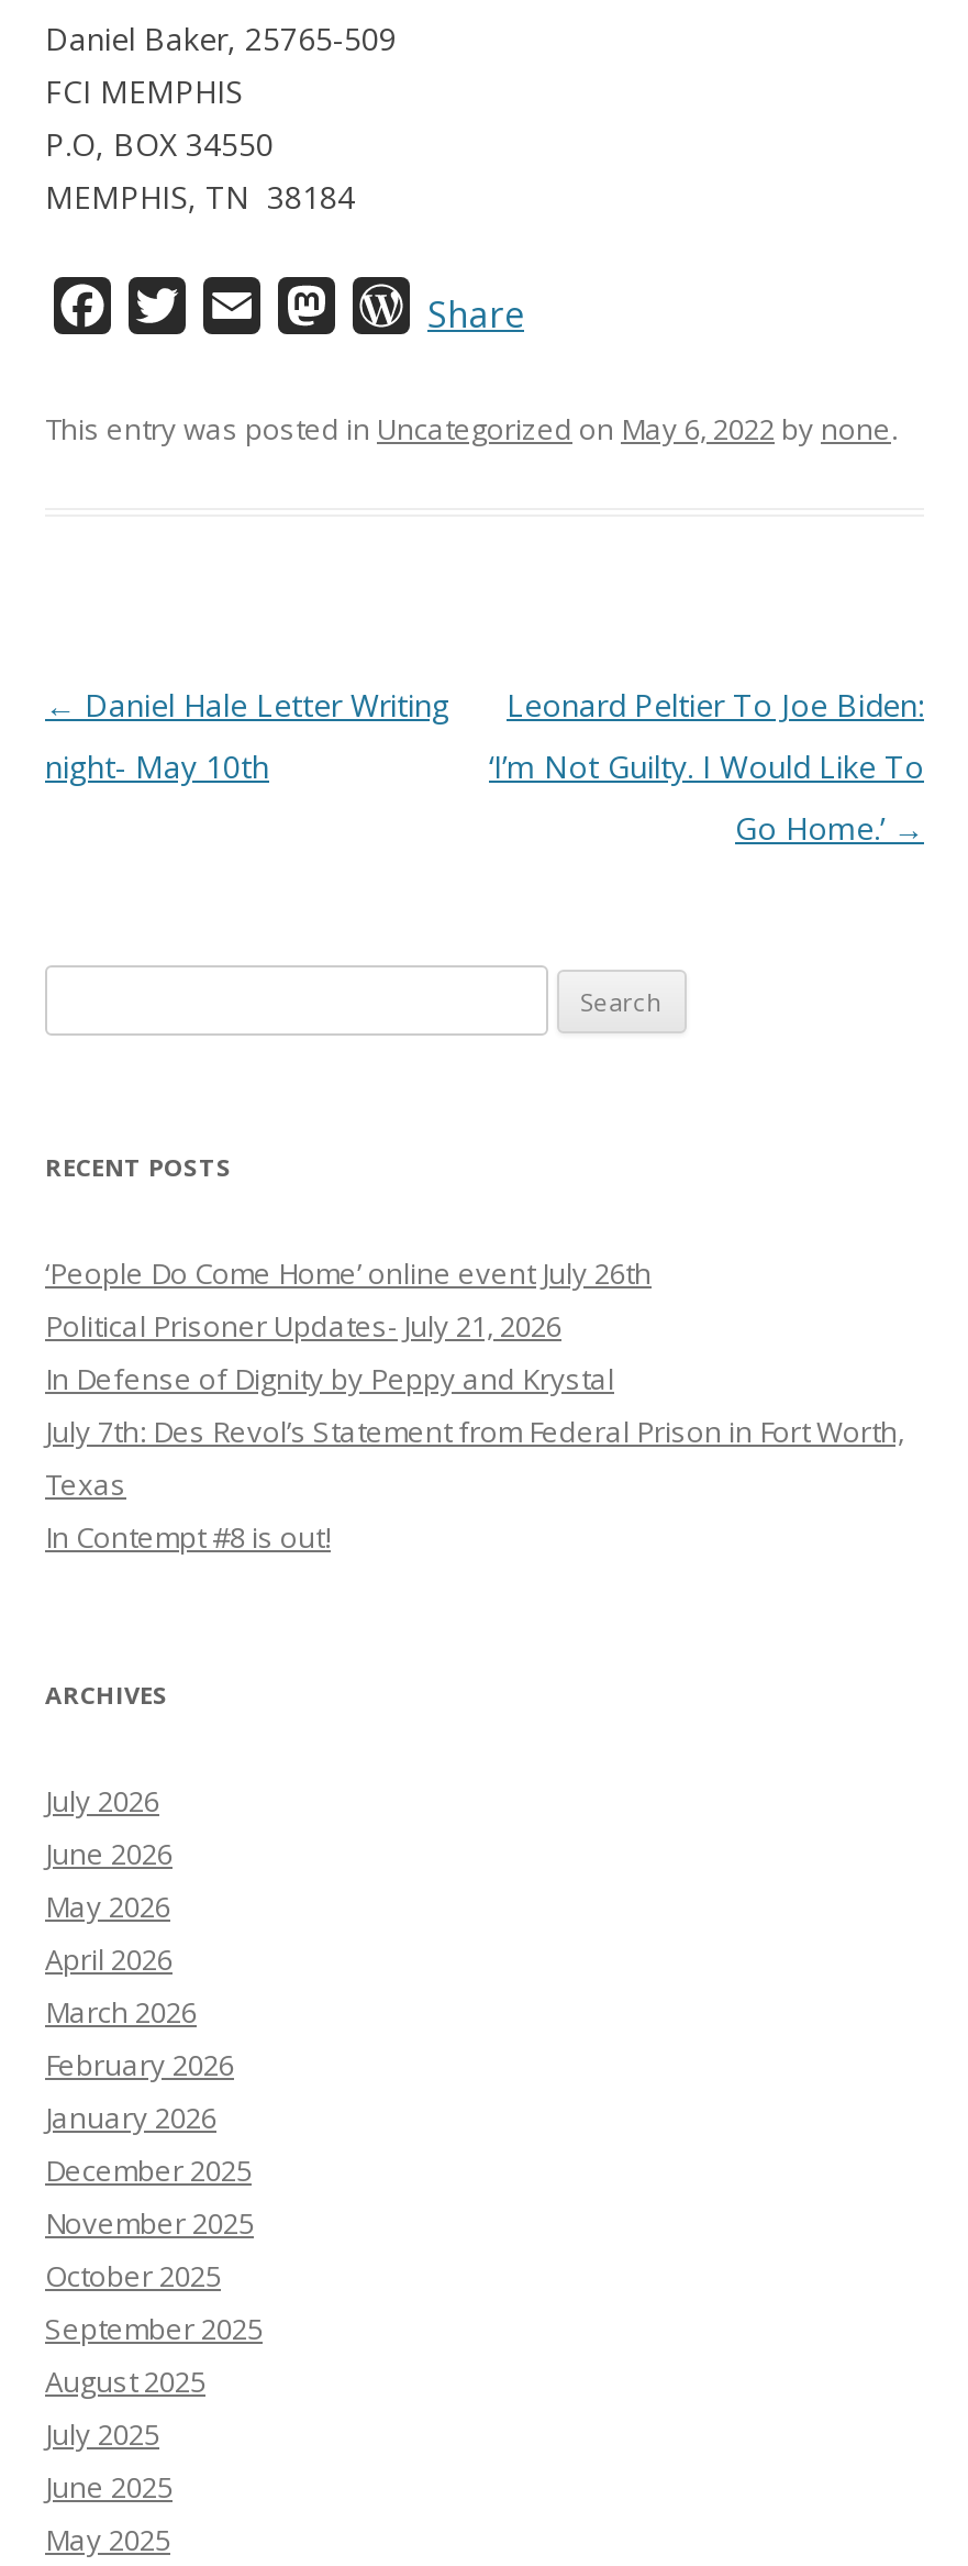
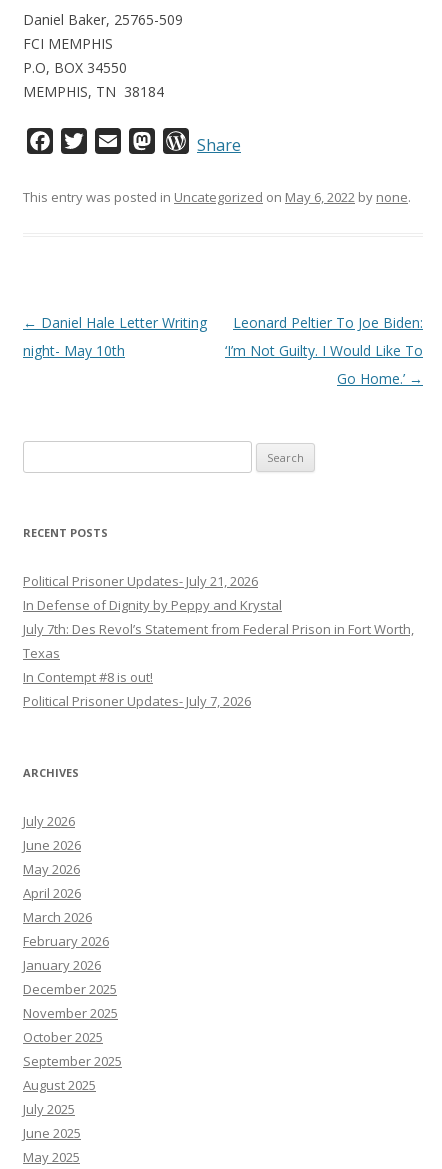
[45,1253,652,1293] ‘People Do Come Home’ online event July 26th -> none
moved [45,1306,904,1557] -> [23,572,414,686]: Political Prisoner Updates- July 21, 2026 | In Defense of Dignity by Peppy and Krystal | July 7th: Des Revol’s Statement from Federal Prison in Fort Worth, | Texas | In Contempt #8 is out!
none -> [23,692,251,710] Political Prisoner Updates- July 7, 2026

